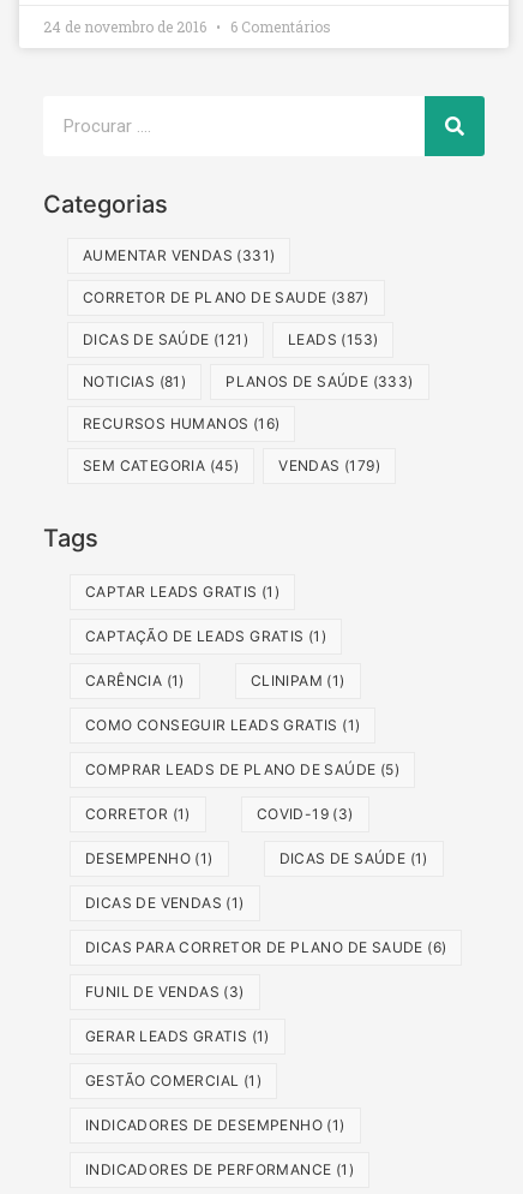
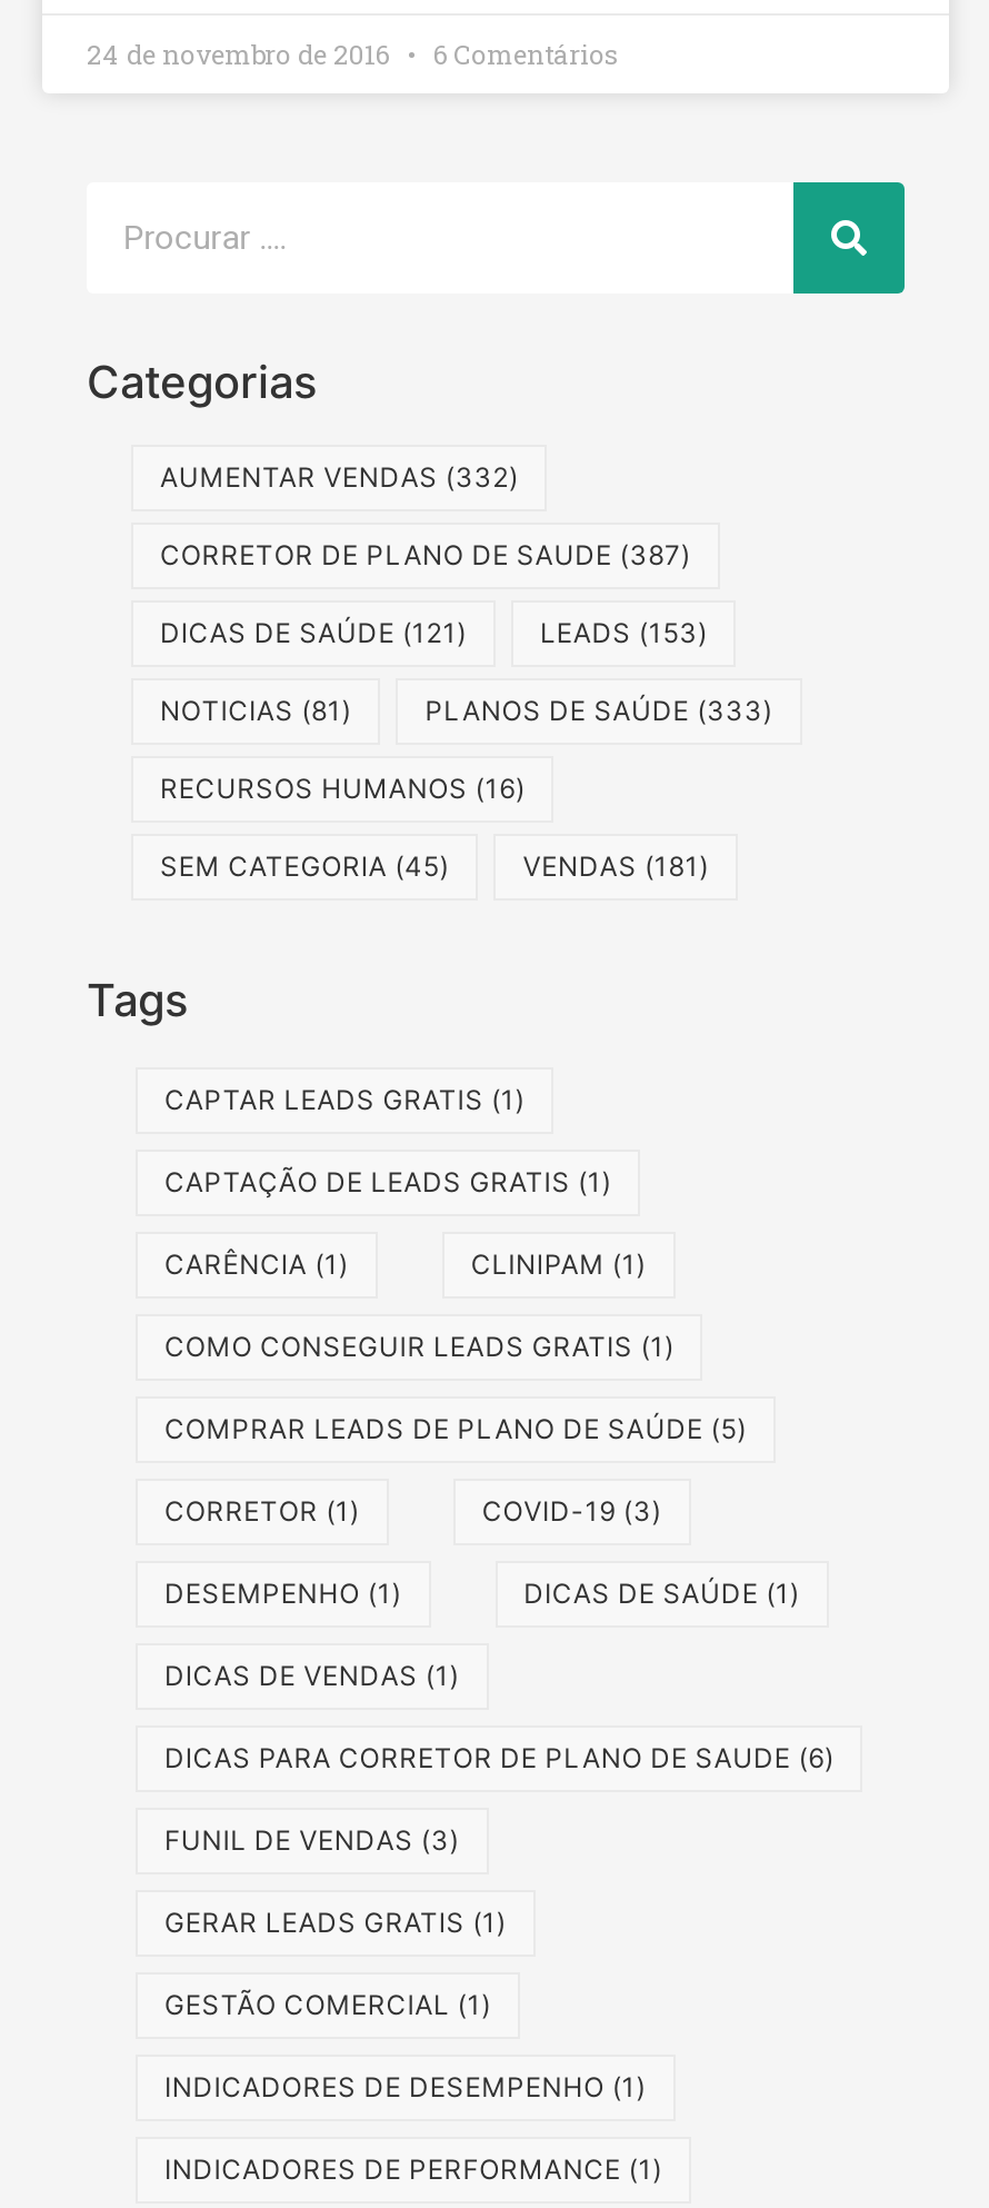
[83,246,275,264] AUMENTAR VENDAS (331) -> [160,461,519,494] AUMENTAR VENDAS (332)
[279,457,380,475] VENDAS (179) -> [523,850,709,883] VENDAS (181)

